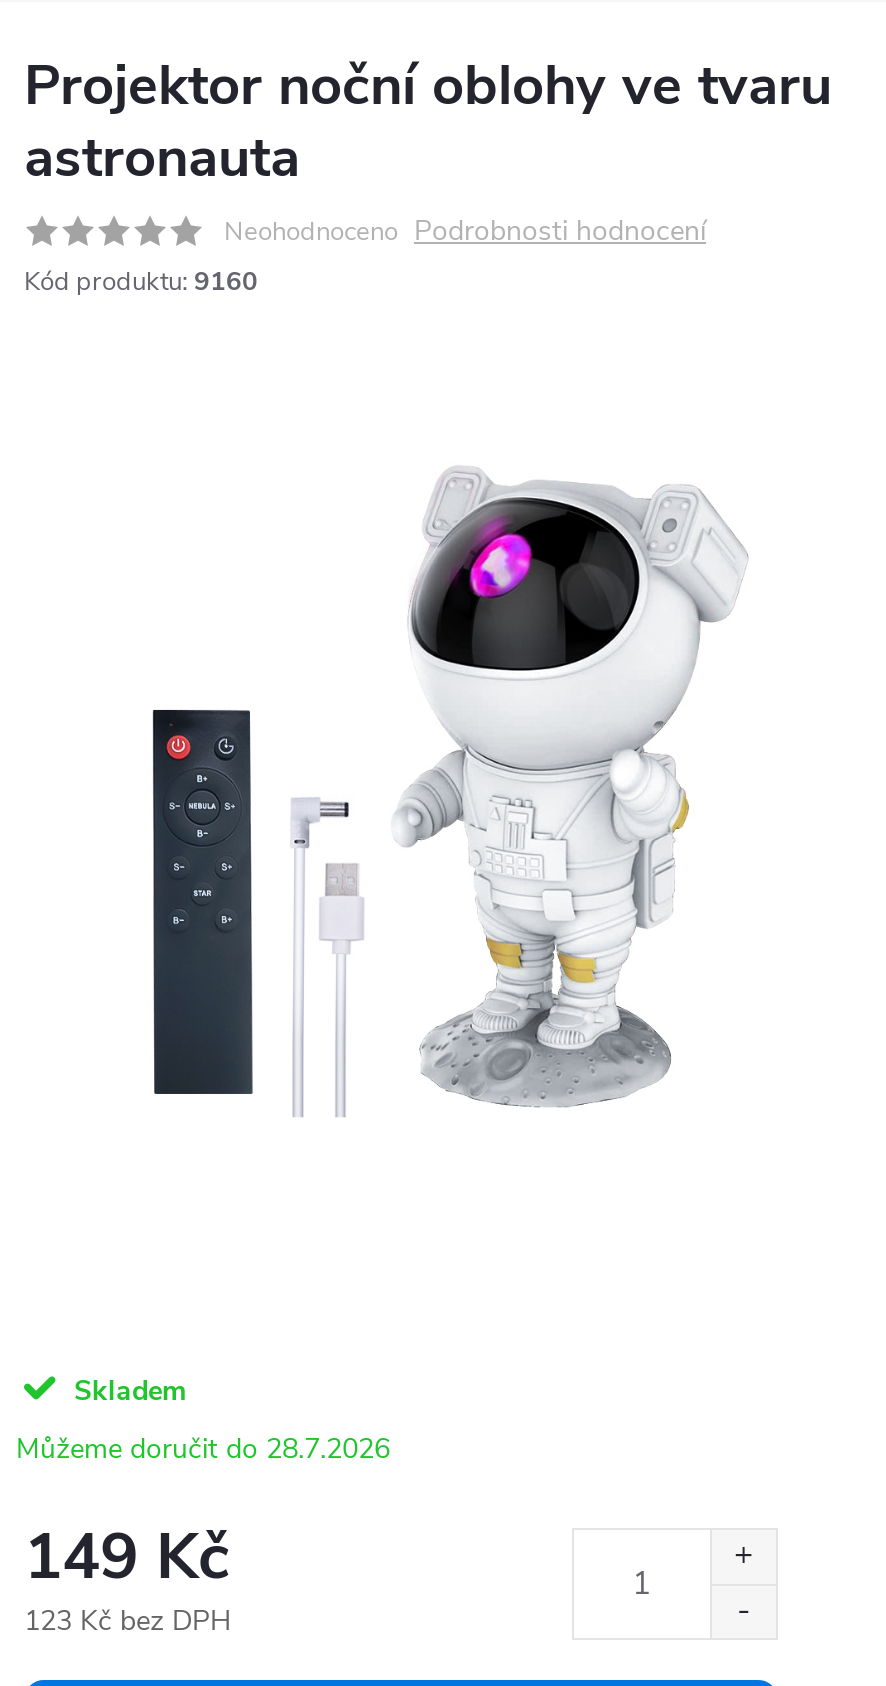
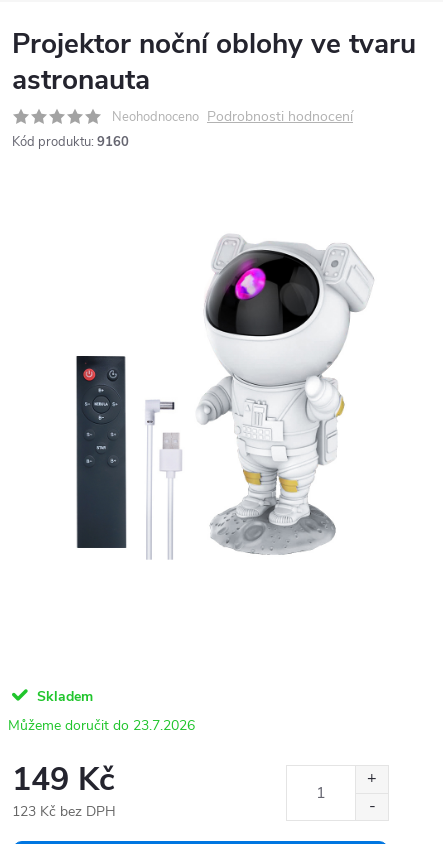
[266,1430,390,1468] 28.7.2026 -> [133,716,195,735] 23.7.2026

